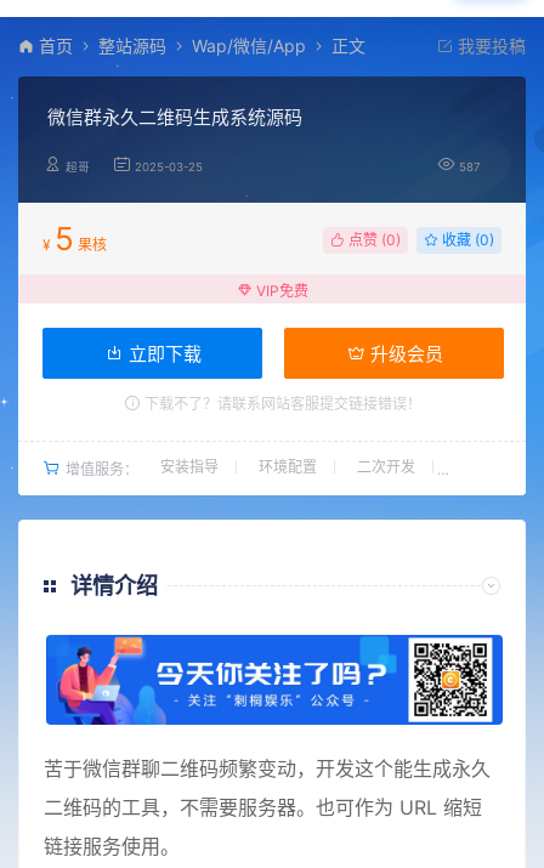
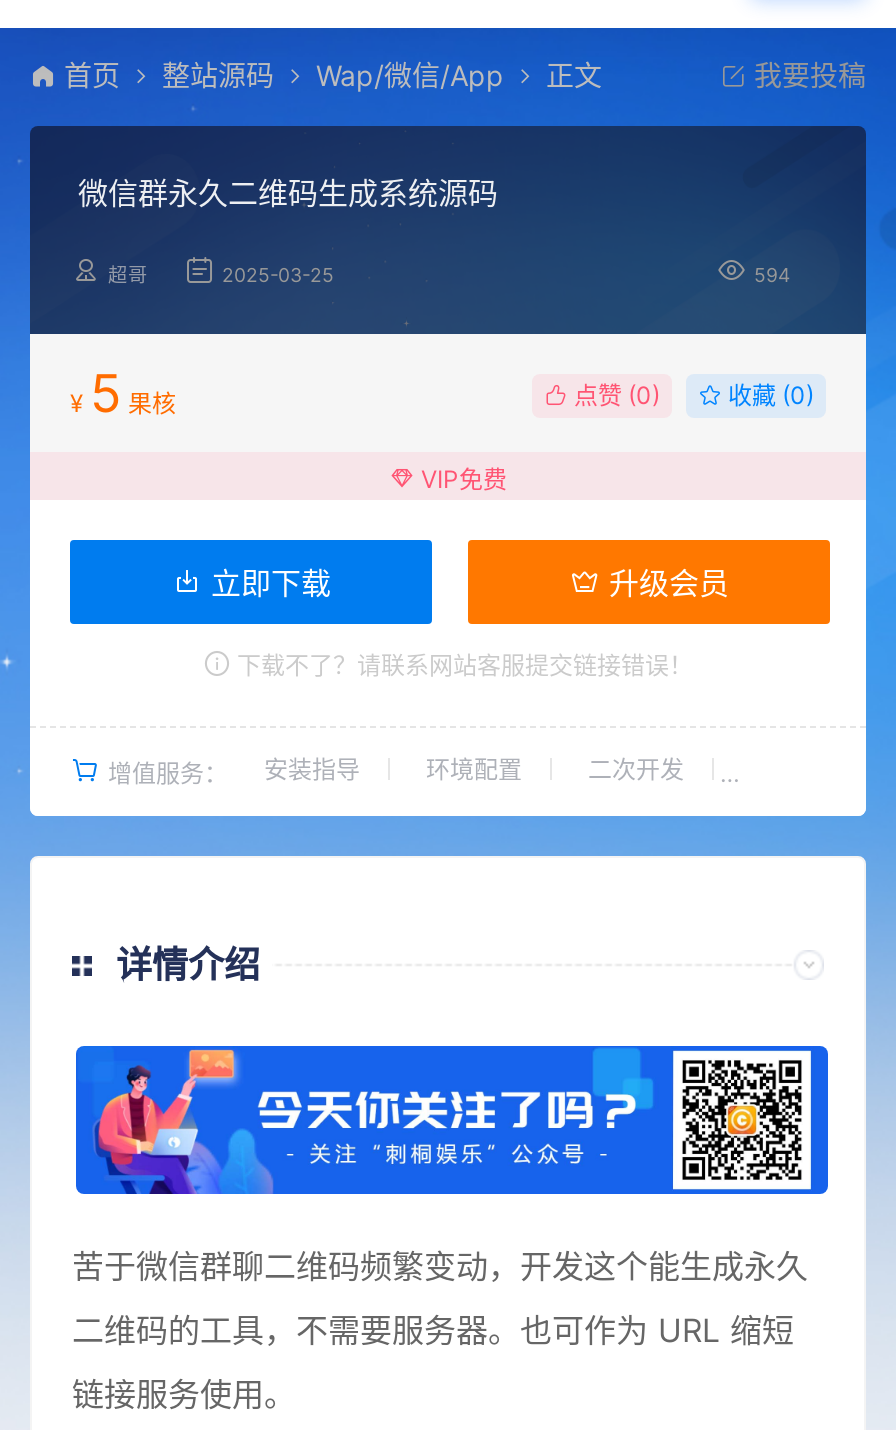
[455,160,480,174] 587 -> [748,264,790,286] 594

